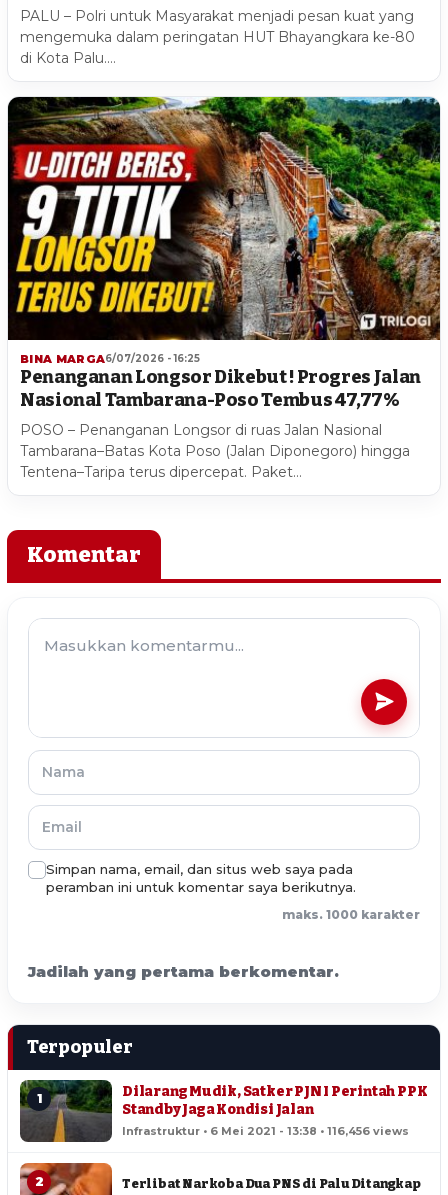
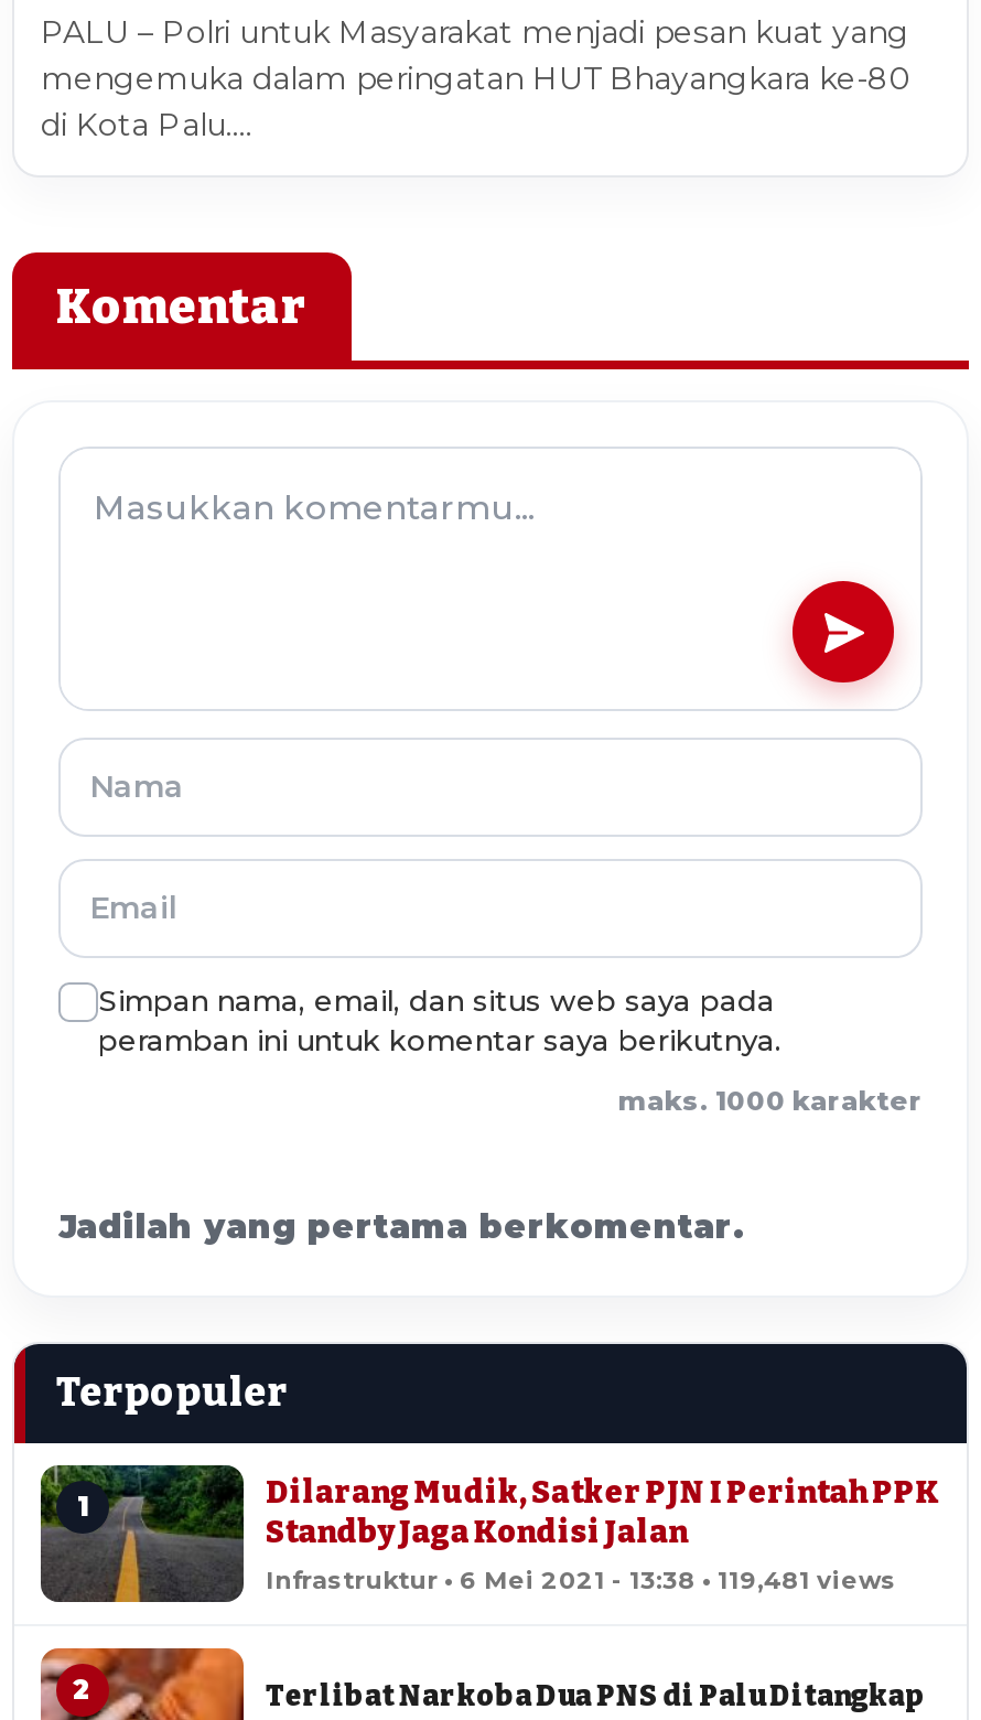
[7,96,441,480] [image] | BINA MARGA6/07/2026 - 16:25 | Penanganan Longsor Dikebut ! Progres Jalan | Nasional Tambarana-Poso Tembus 47,77% | POSO – Penanganan Longsor di ruas Jalan Nasional | Tambarana–Batas Kota Poso (Jalan Diponegoro) hingga | Tentena–Taripa terus dipercepat. Paket… -> none
[122,1124,409,1138] Infrastruktur • 6 Mei 2021 - 13:38 • 116,456 views -> [266,1563,896,1594] Infrastruktur • 6 Mei 2021 - 13:38 • 119,481 views

